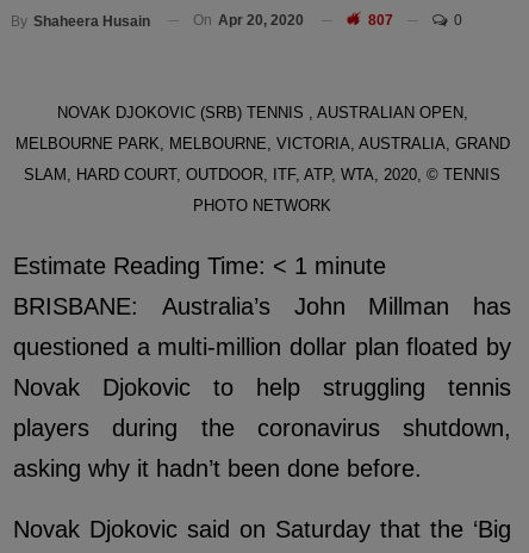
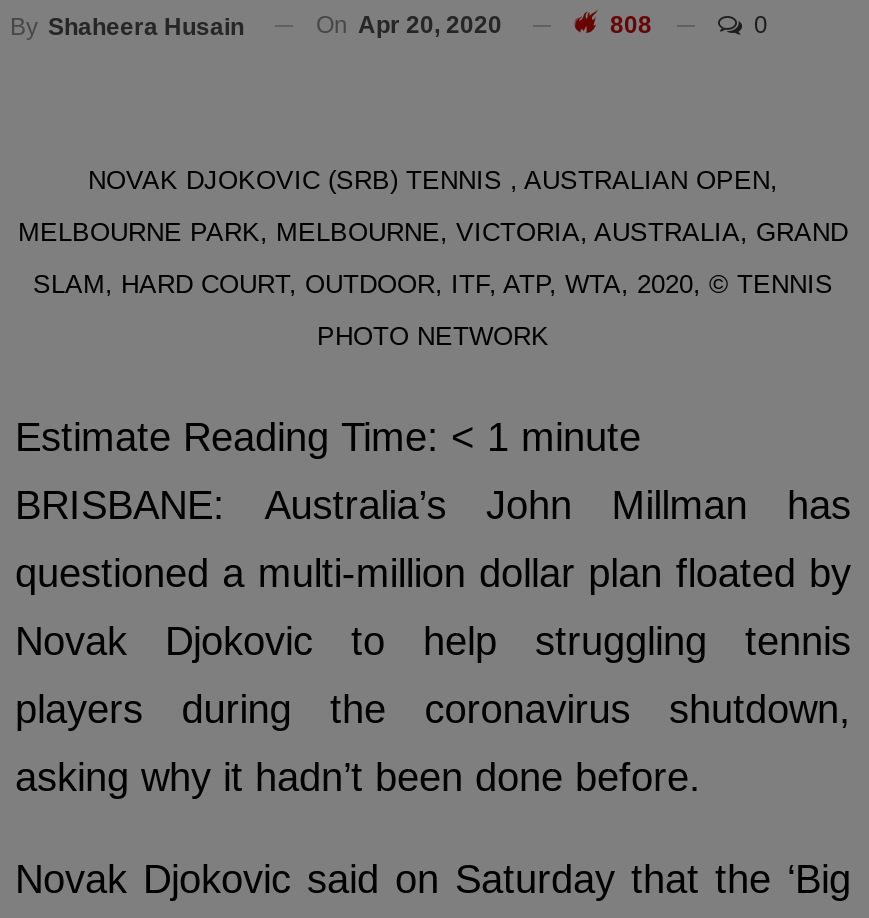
[364,12,393,29] 807 -> [604,11,652,39] 808

